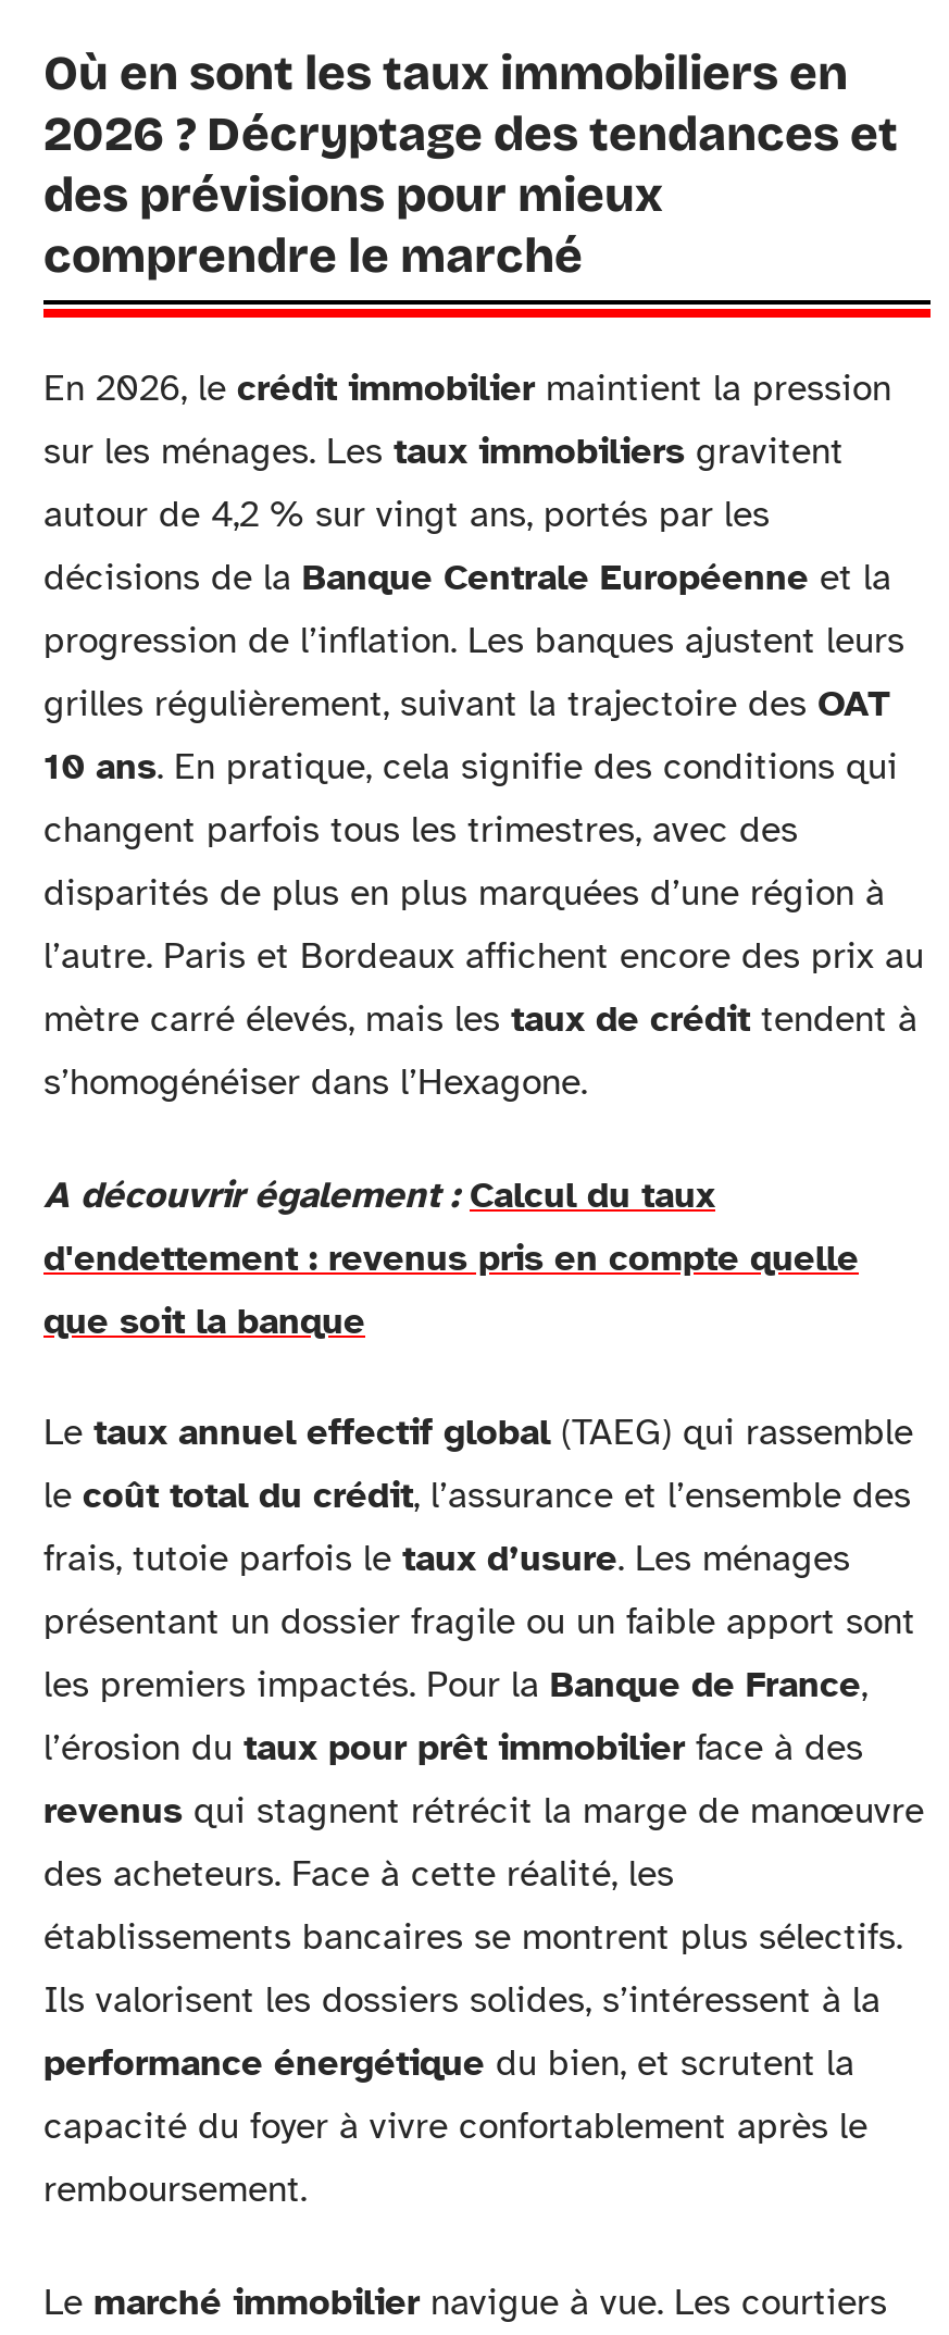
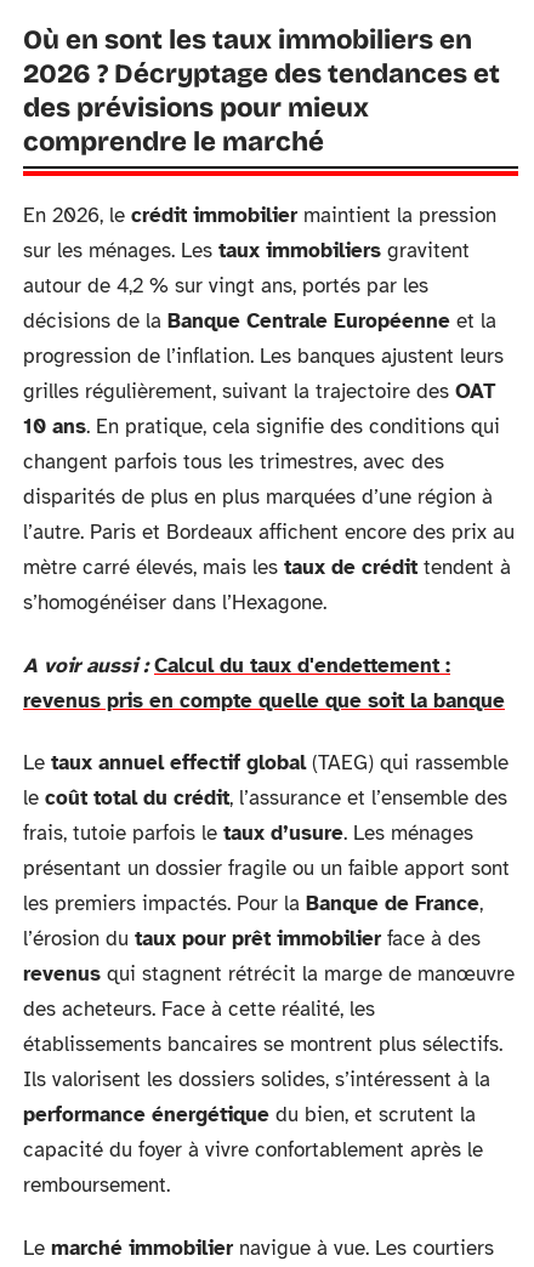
[43,1171,859,1343] A découvrir également : Calcul du taux | d'endettement : revenus pris en compte quelle | que soit la banque -> [23,652,505,713] A voir aussi : Calcul du taux d'endettement : | revenus pris en compte quelle que soit la banque

